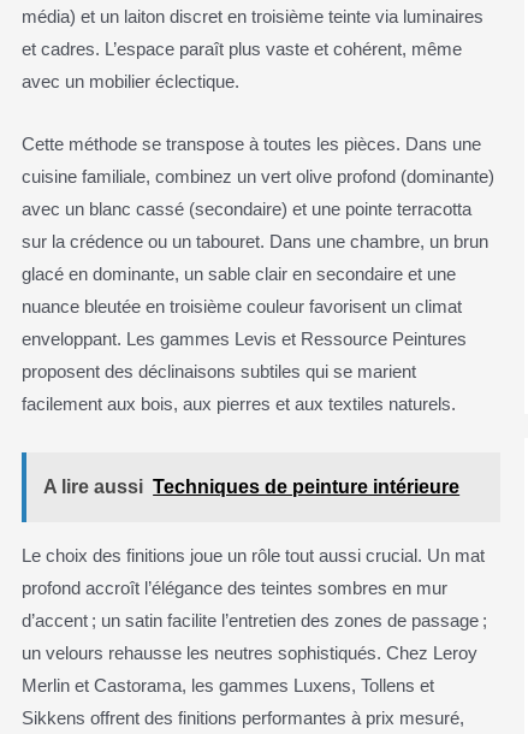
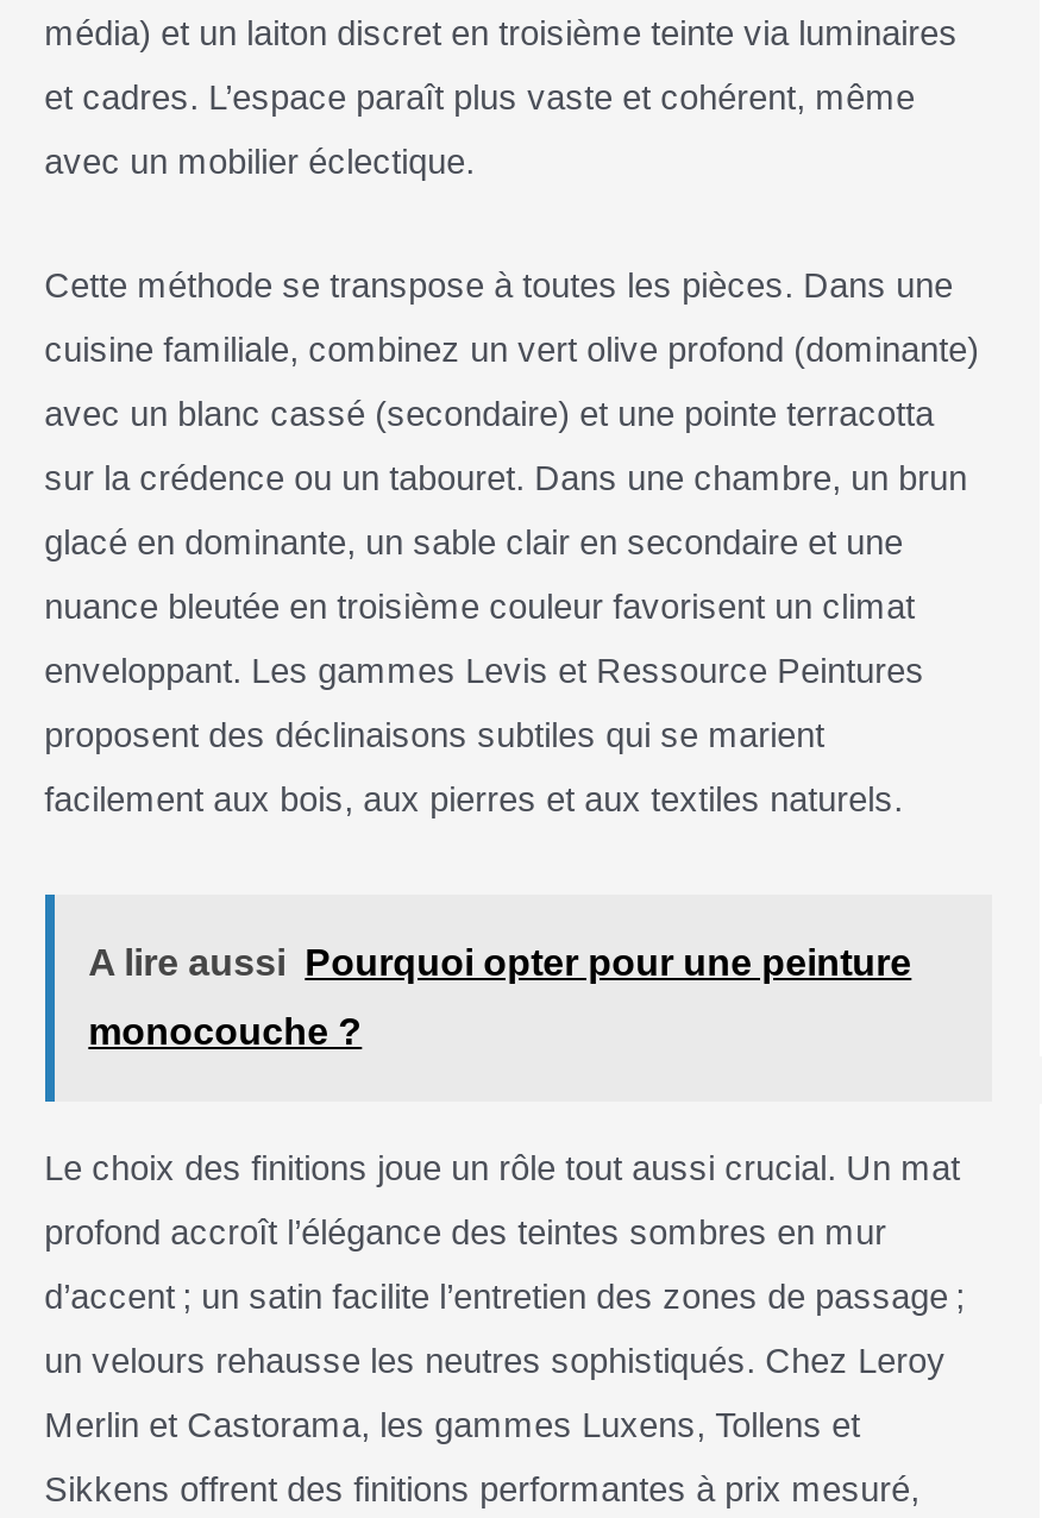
[44,477,460,498] A lire aussi Techniques de peinture intérieure -> [88,943,912,1053] A lire aussi Pourquoi opter pour une peinture | monocouche ?

